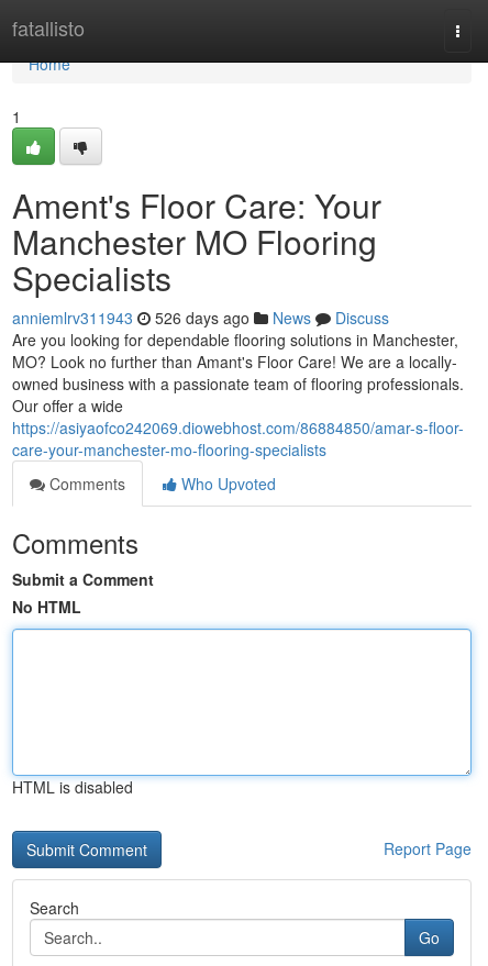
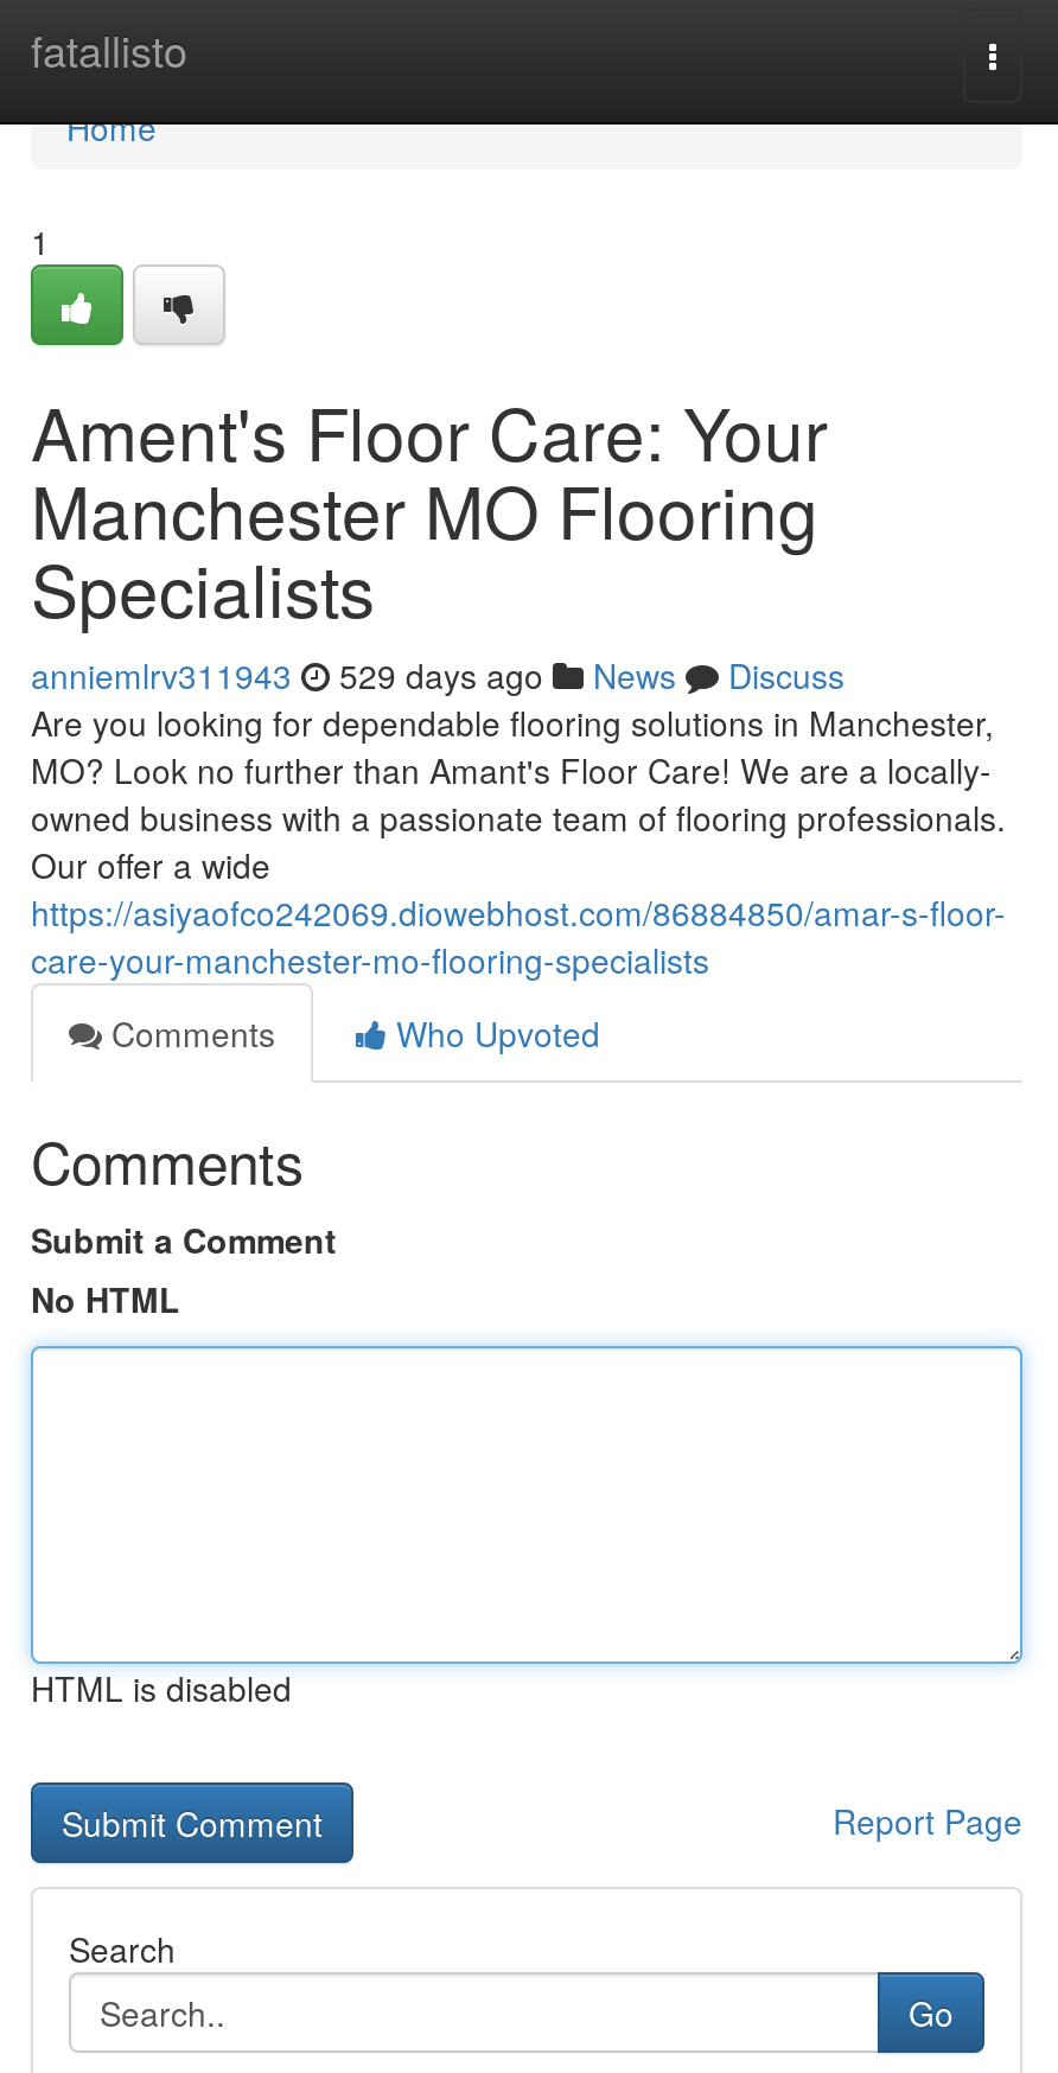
[12,307,389,329] anniemlrv311943 526 days ago News Discuss -> [31,651,845,699] anniemlrv311943 529 days ago News Discuss

